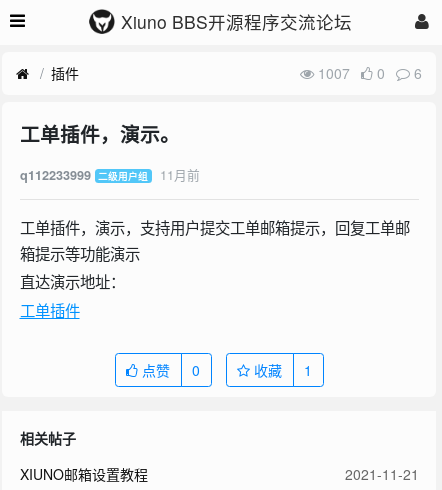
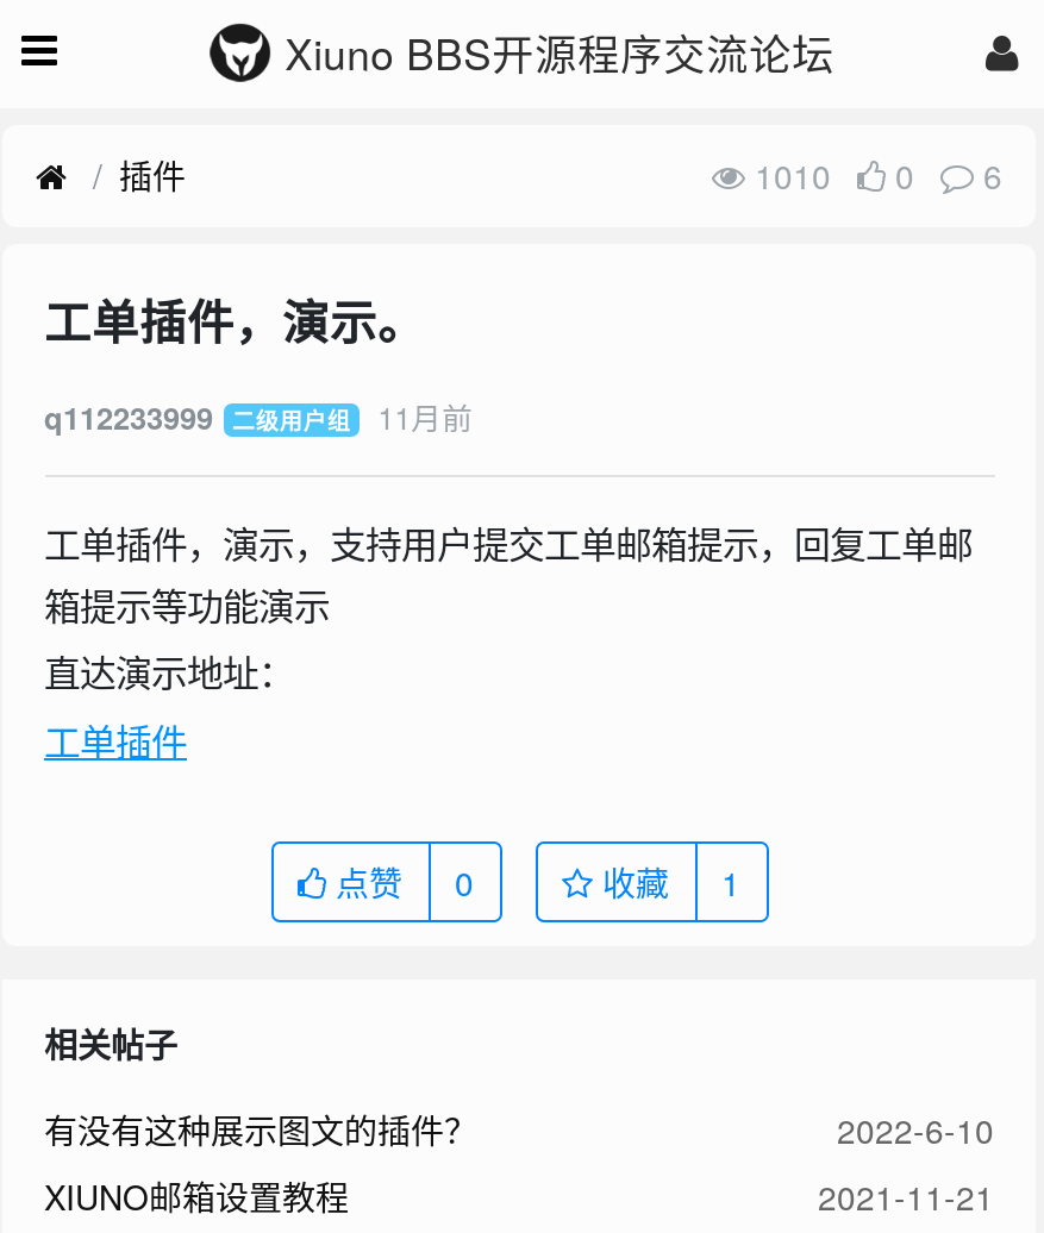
[314,62,422,82] 1007 0 6 -> [745,150,1002,198] 1010 0 6
none -> [44,1105,994,1153] 有没有这种展示图文的插件？ | 2022-6-10

